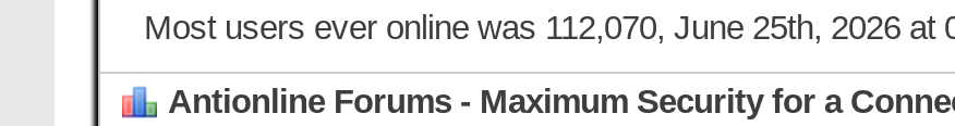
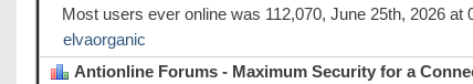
none -> [63,30,146,49] elvaorganic

